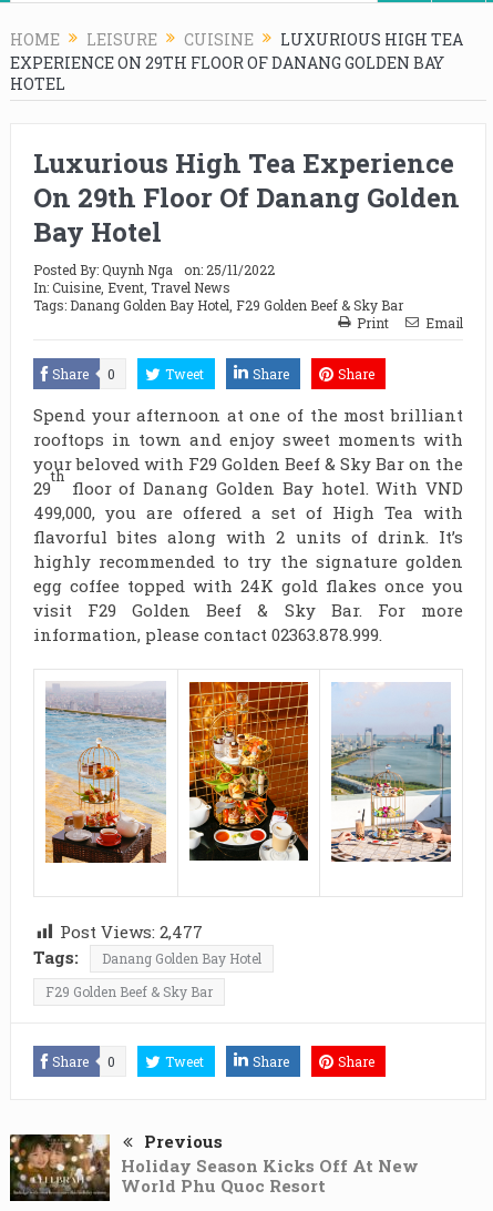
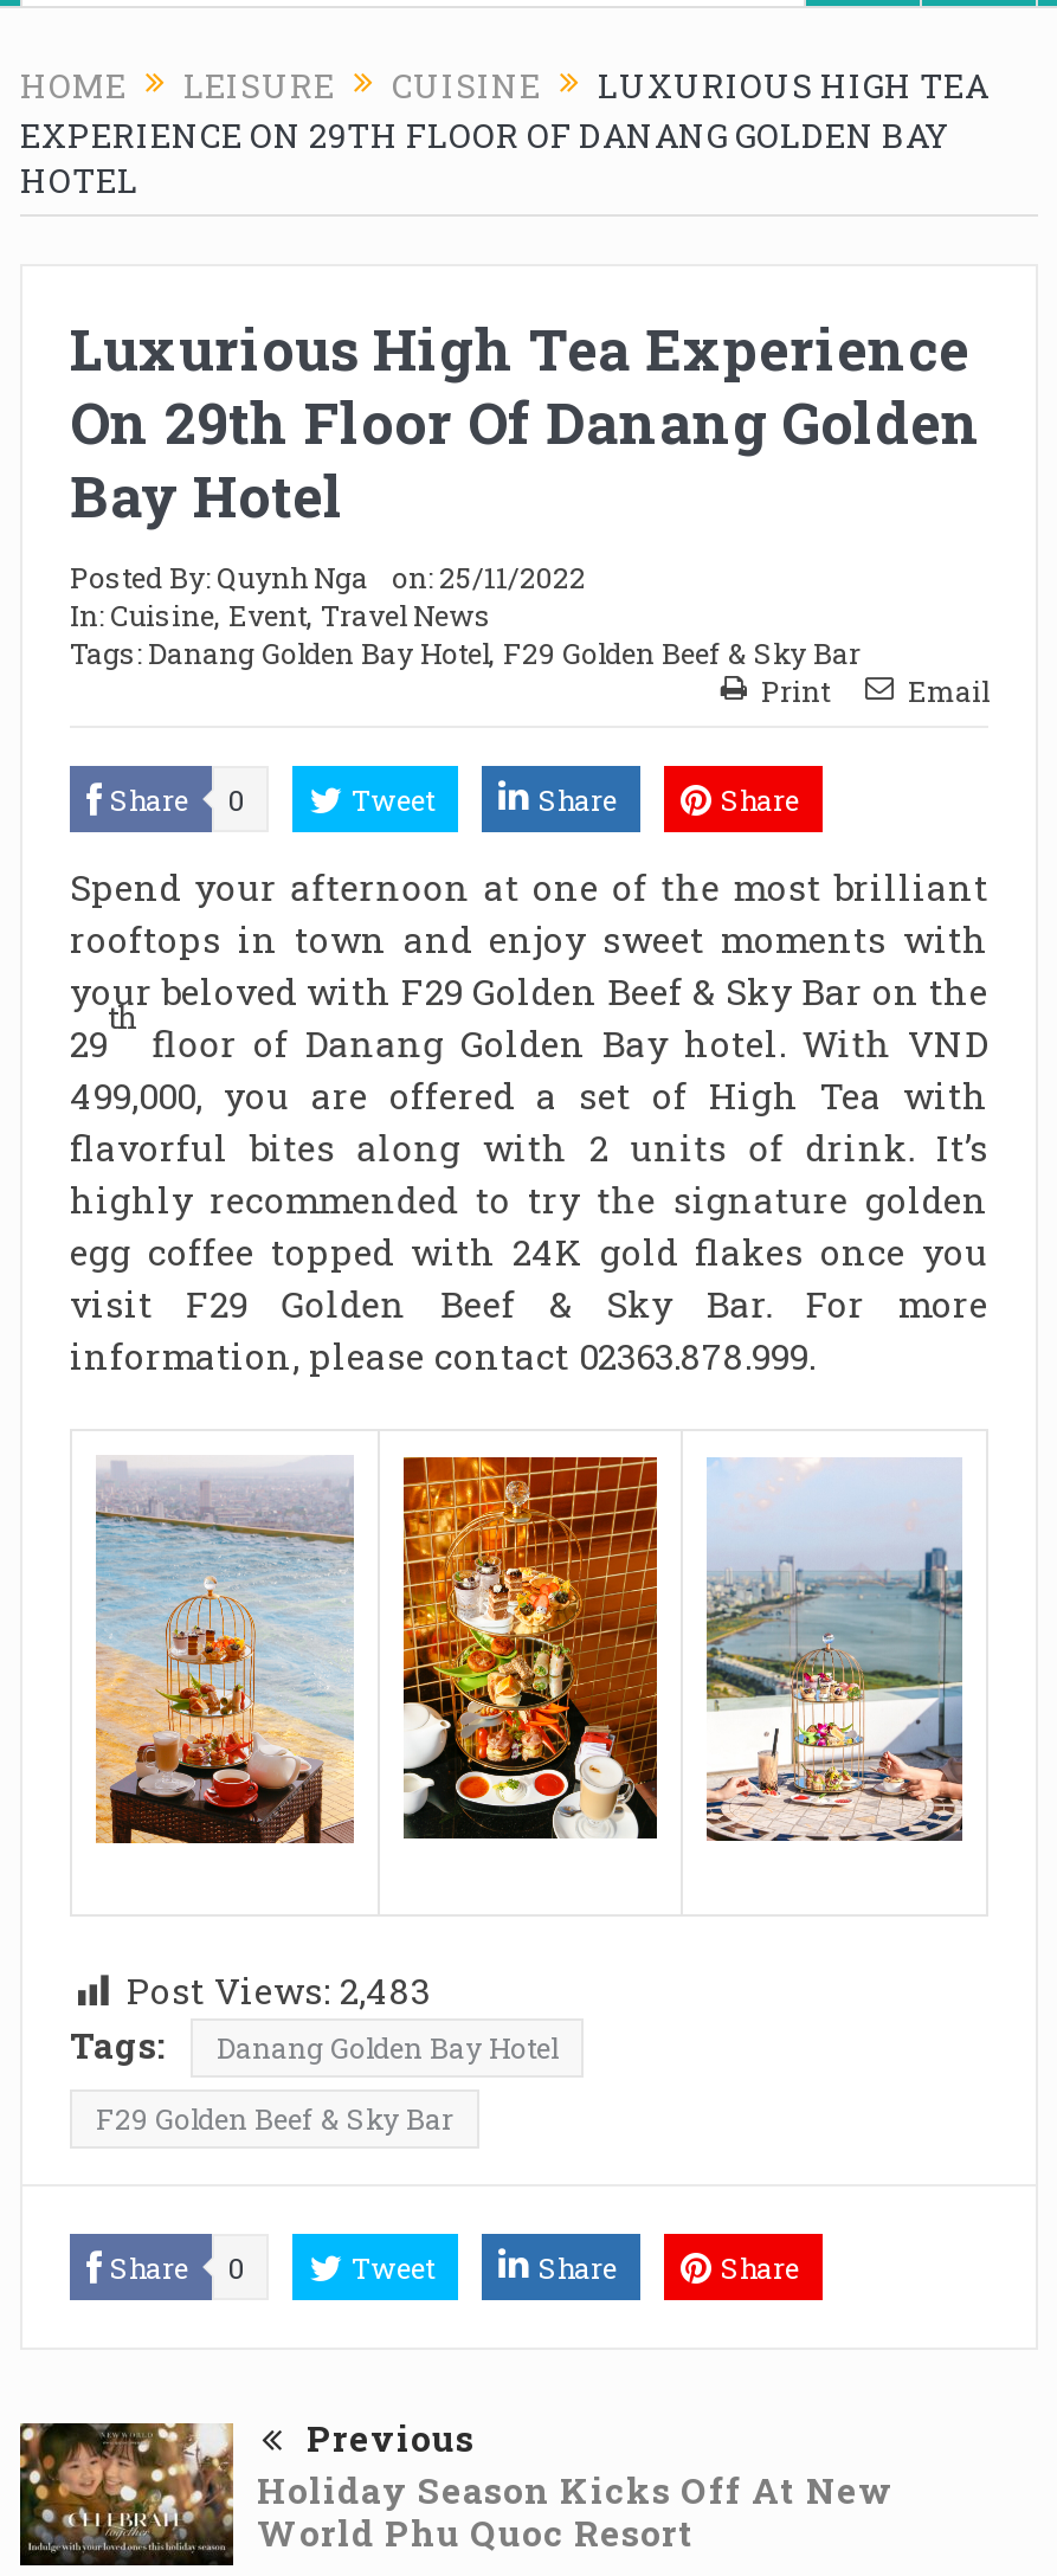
[60,920,203,943] Post Views: 2,477 -> [127,1966,430,2014] Post Views: 2,483

